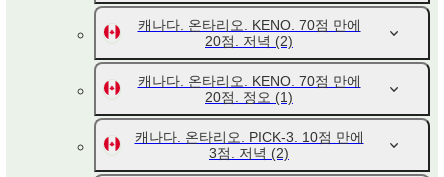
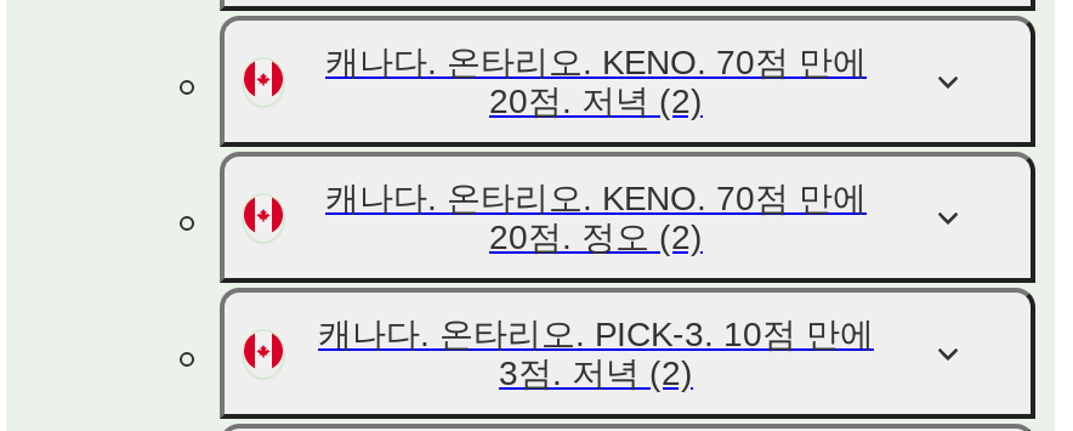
[205,89,293,105] 20점. 정오 (1) -> [489,217,703,256] 20점. 정오 (2)

